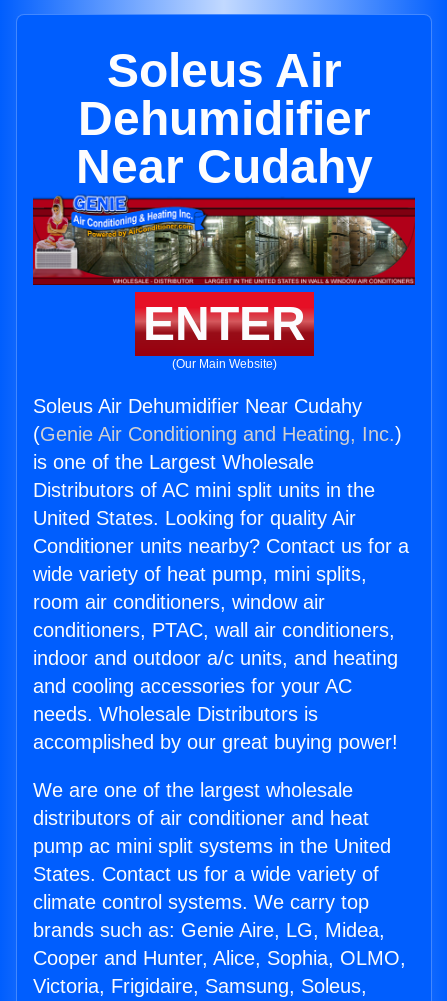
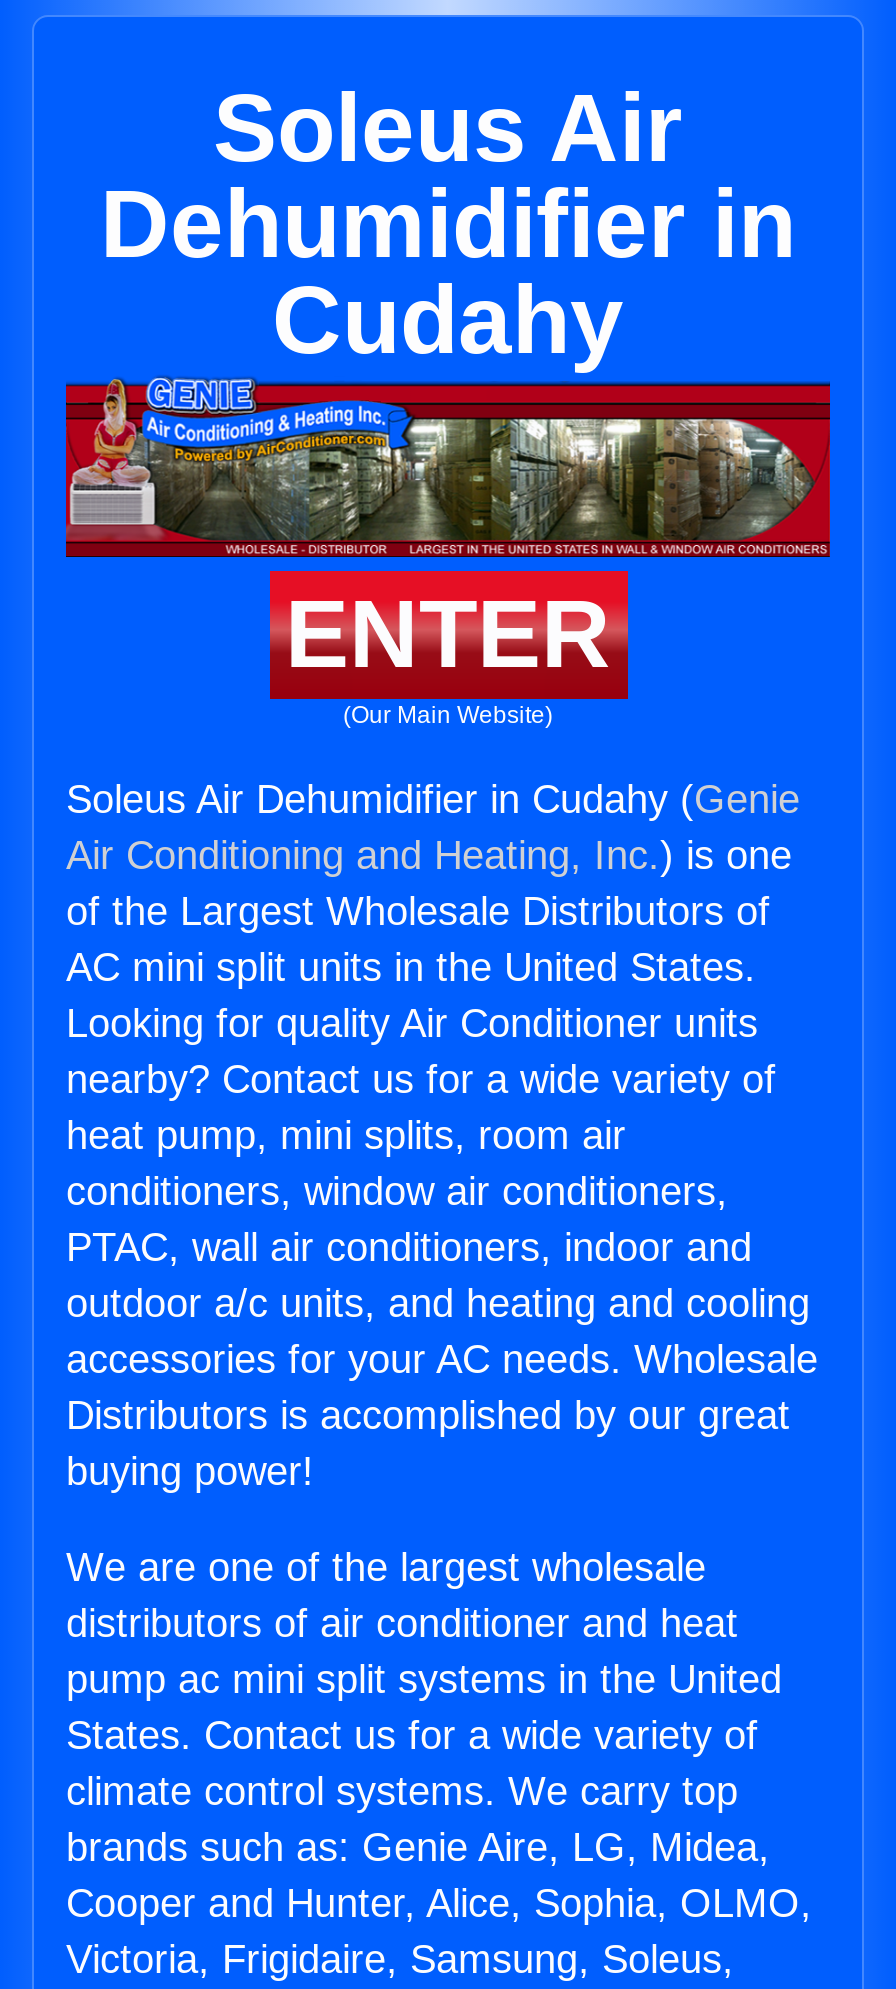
[75,92,372,193] Dehumidifier | Near Cudahy -> [100,171,796,373] Dehumidifier in | Cudahy
[33,395,409,753] Soleus Air Dehumidifier Near Cudahy | (Genie Air Conditioning and Heating, Inc.) | is one of the Largest Wholesale | Distributors of AC mini split units in the | United States. Looking for quality Air | Conditioner units nearby? Contact us for a | wide variety of heat pump, mini splits, | room air conditioners, window air | conditioners, PTAC, wall air conditioners, | indoor and outdoor a/c units, and heating | and cooling accessories for your AC | needs. Wholesale Distributors is | accomplished by our great buying power! -> [66,777,818,1493] Soleus Air Dehumidifier in Cudahy (Genie | Air Conditioning and Heating, Inc.) is one | of the Largest Wholesale Distributors of | AC mini split units in the United States. | Looking for quality Air Conditioner units | nearby? Contact us for a wide variety of | heat pump, mini splits, room air | conditioners, window air conditioners, | PTAC, wall air conditioners, indoor and | outdoor a/c units, and heating and cooling | accessories for your AC needs. Wholesale | Distributors is accomplished by our great | buying power!

